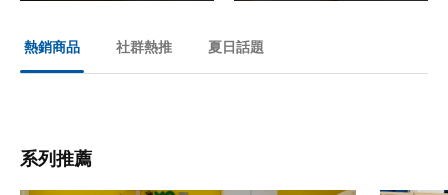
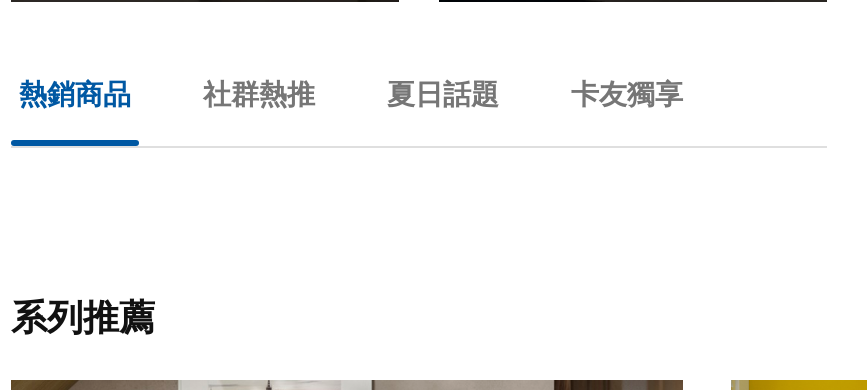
none -> [571,73,683,111] 卡友獨享

